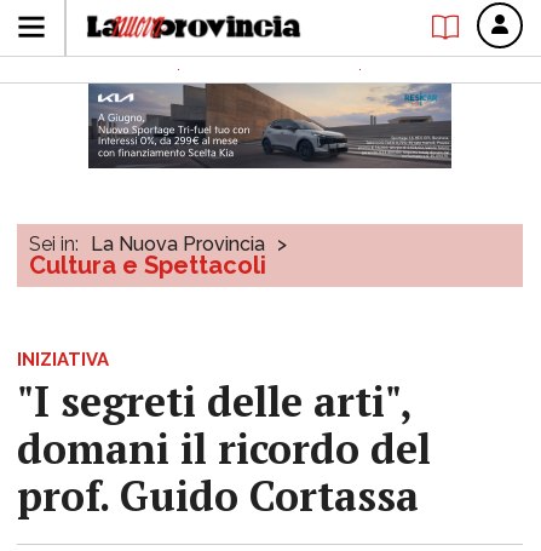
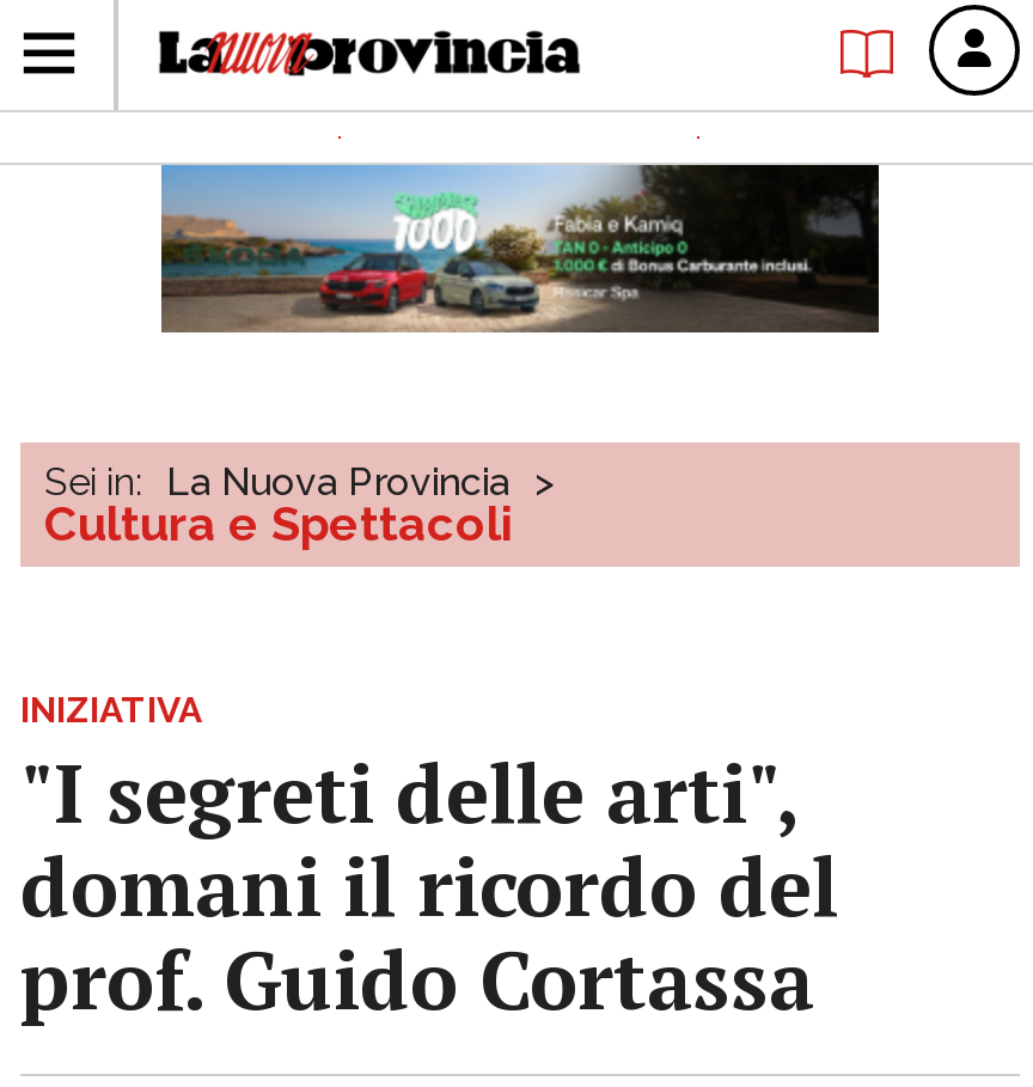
[87,82,453,170] [image] -> [161,163,881,335] [image]

